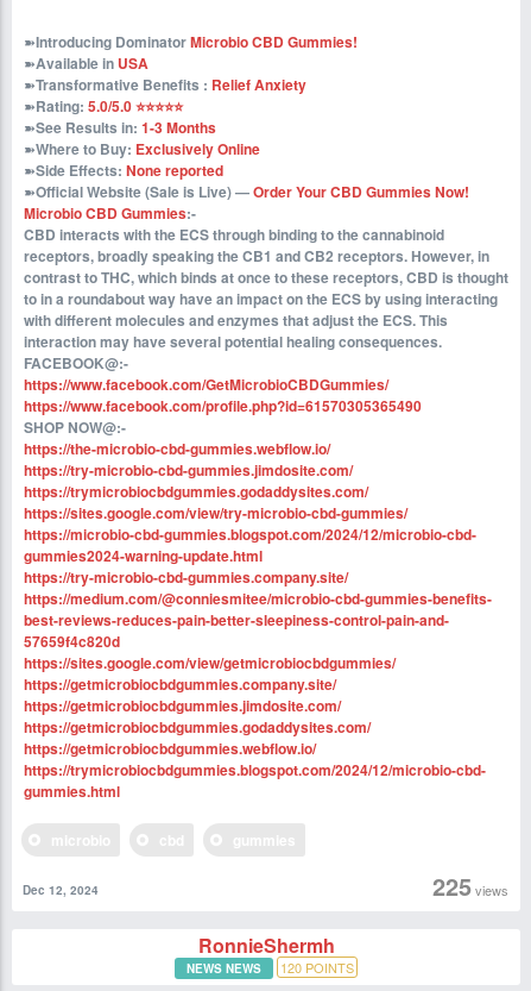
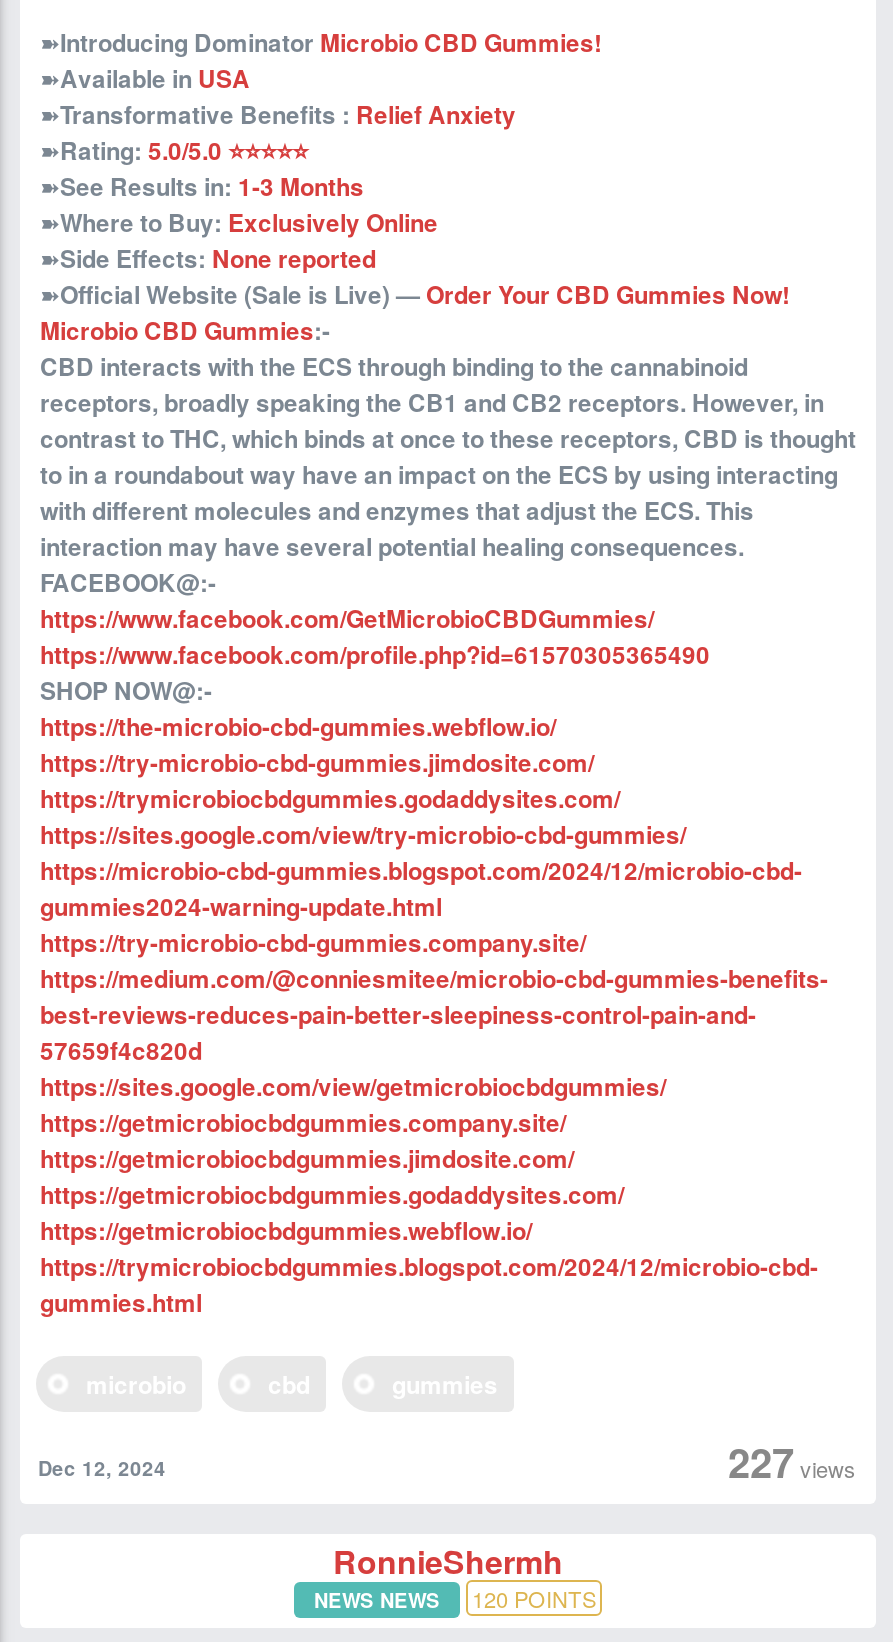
[432,868,508,903] 225views -> [728,1432,856,1490] 227views

